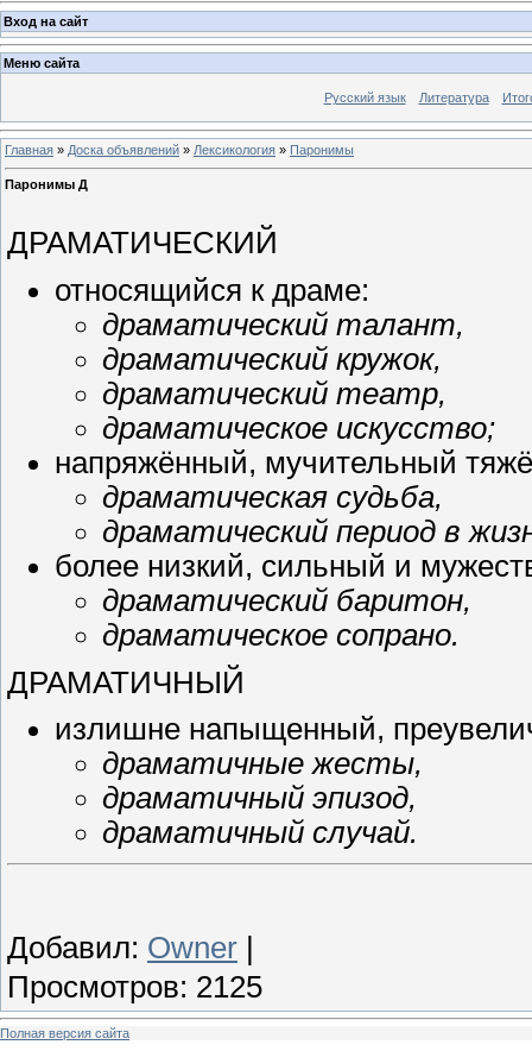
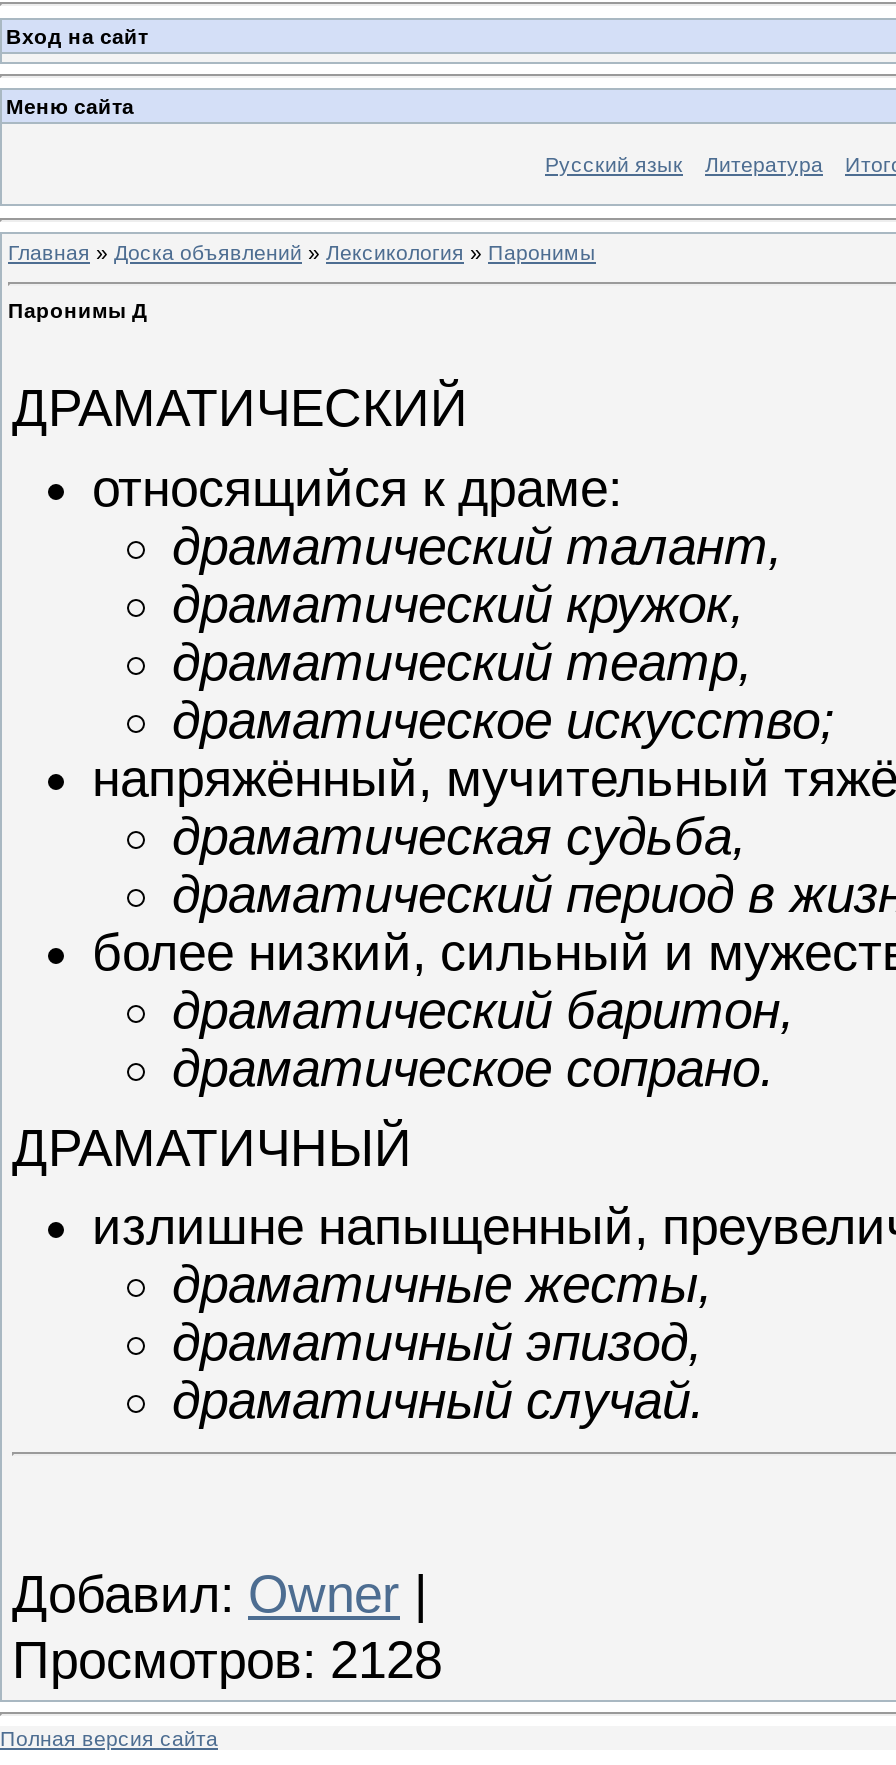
[7,970,262,1003] Просмотров: 2125 -> [12,1631,442,1687] Просмотров: 2128

